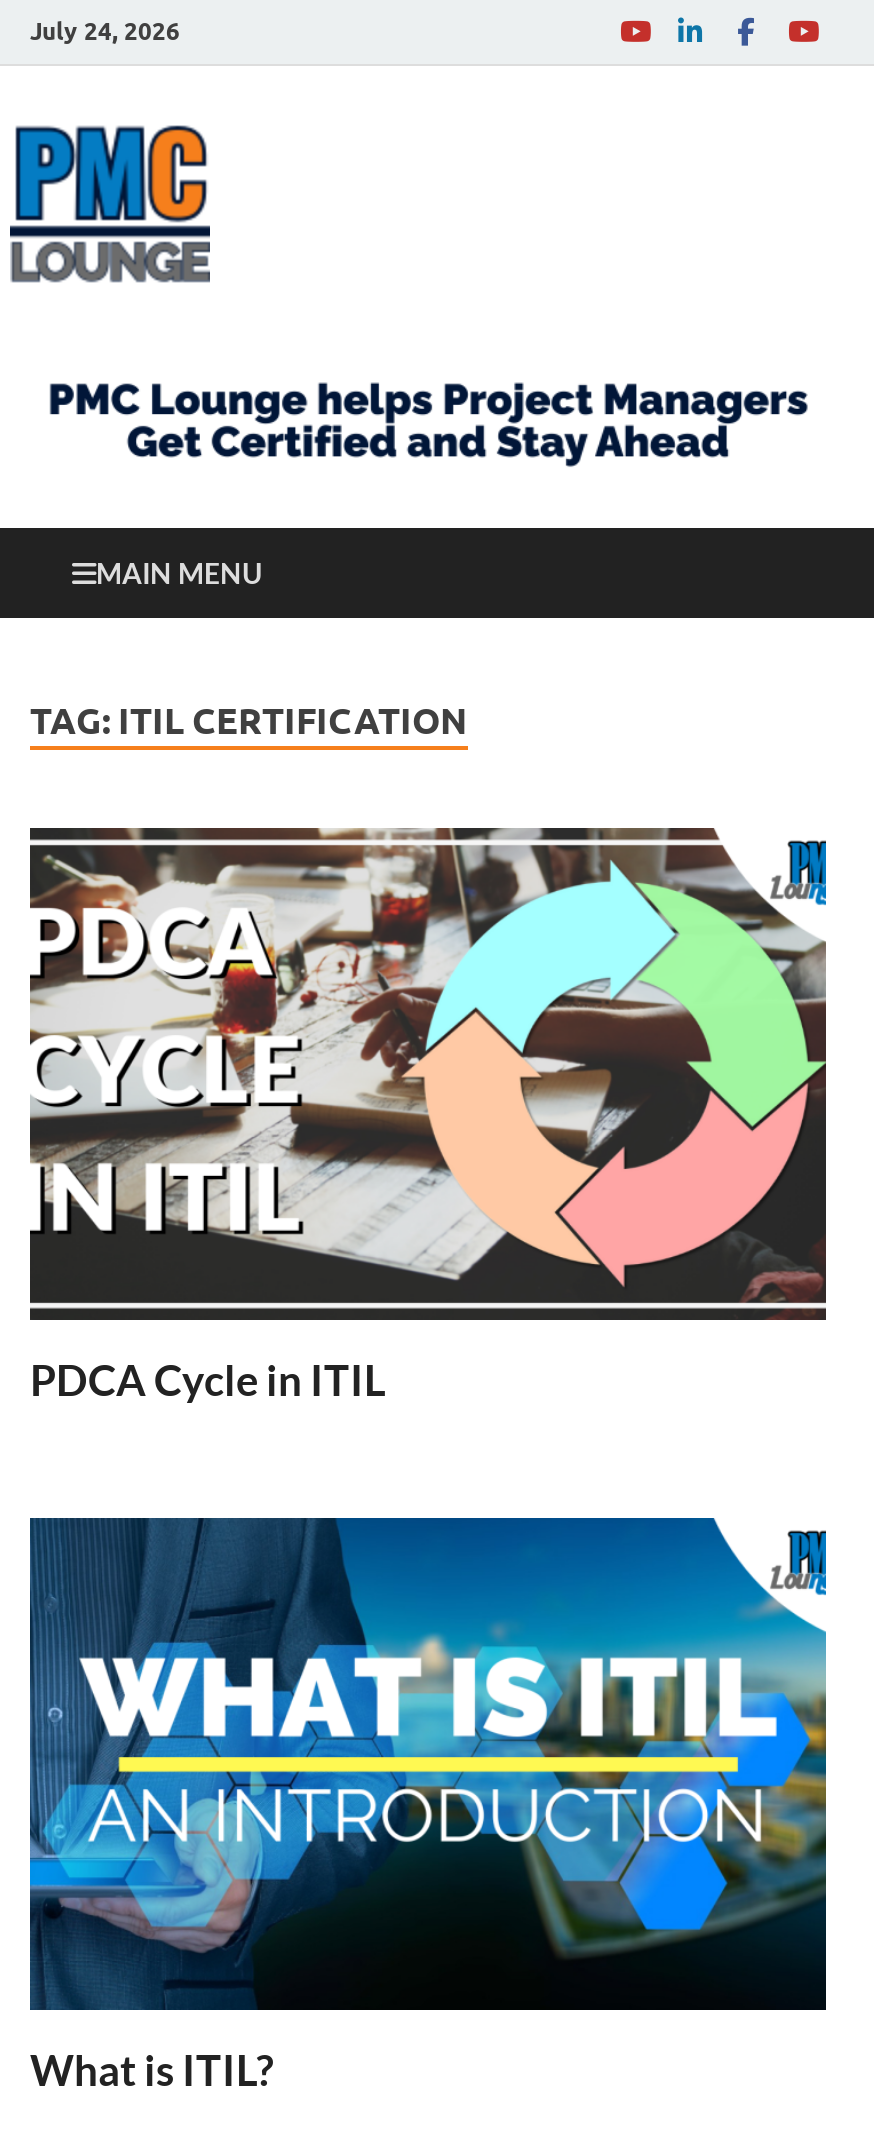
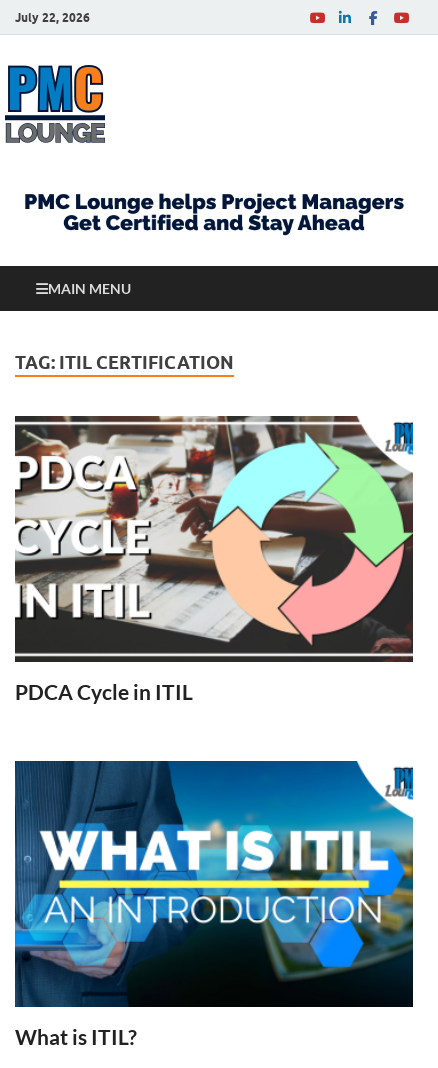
[30,15,180,45] July 24, 2026 -> [15,9,90,24] July 22, 2026

